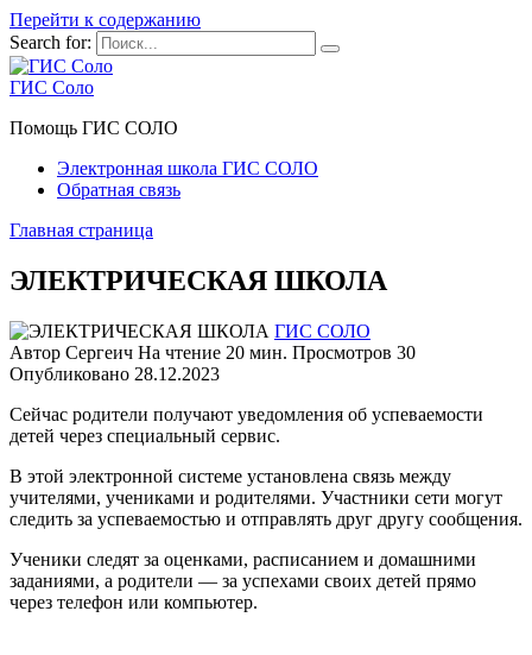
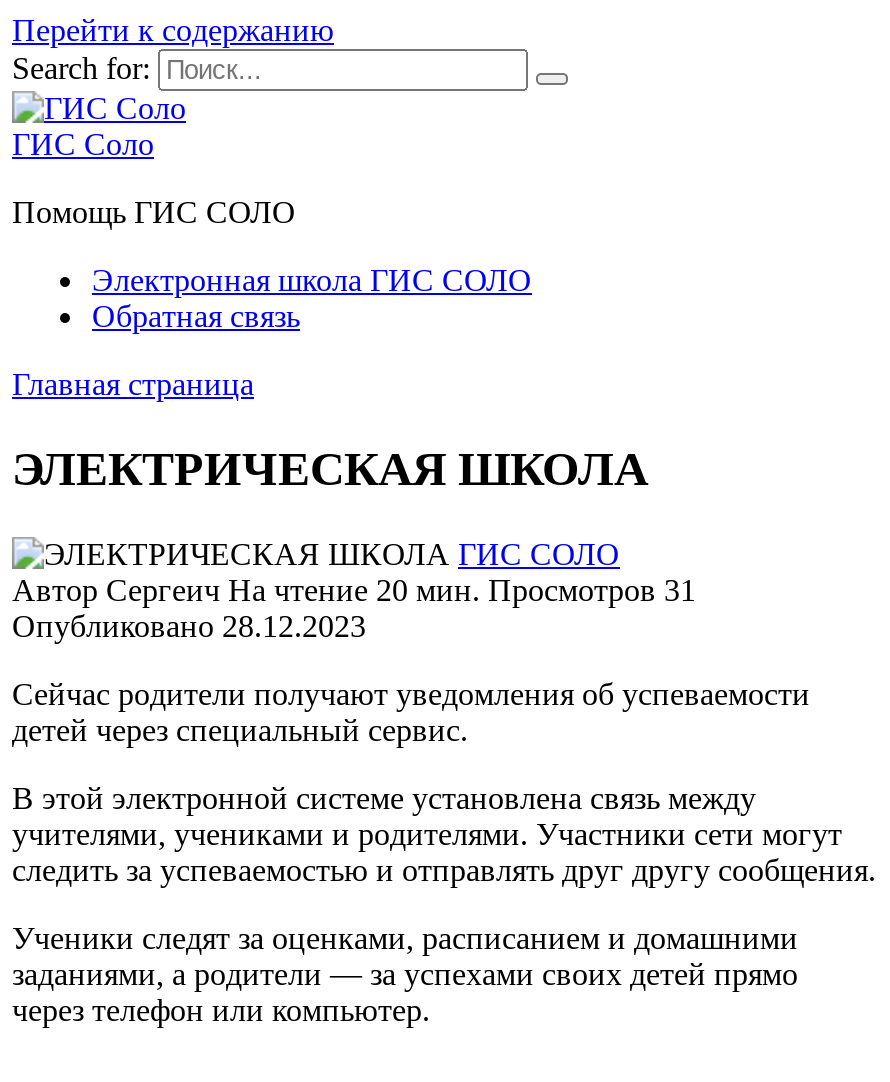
[9,342,416,362] Автор Сергеич На чтение 20 мин. Просмотров 30 -> [12,573,696,607] Автор Сергеич На чтение 20 мин. Просмотров 31

